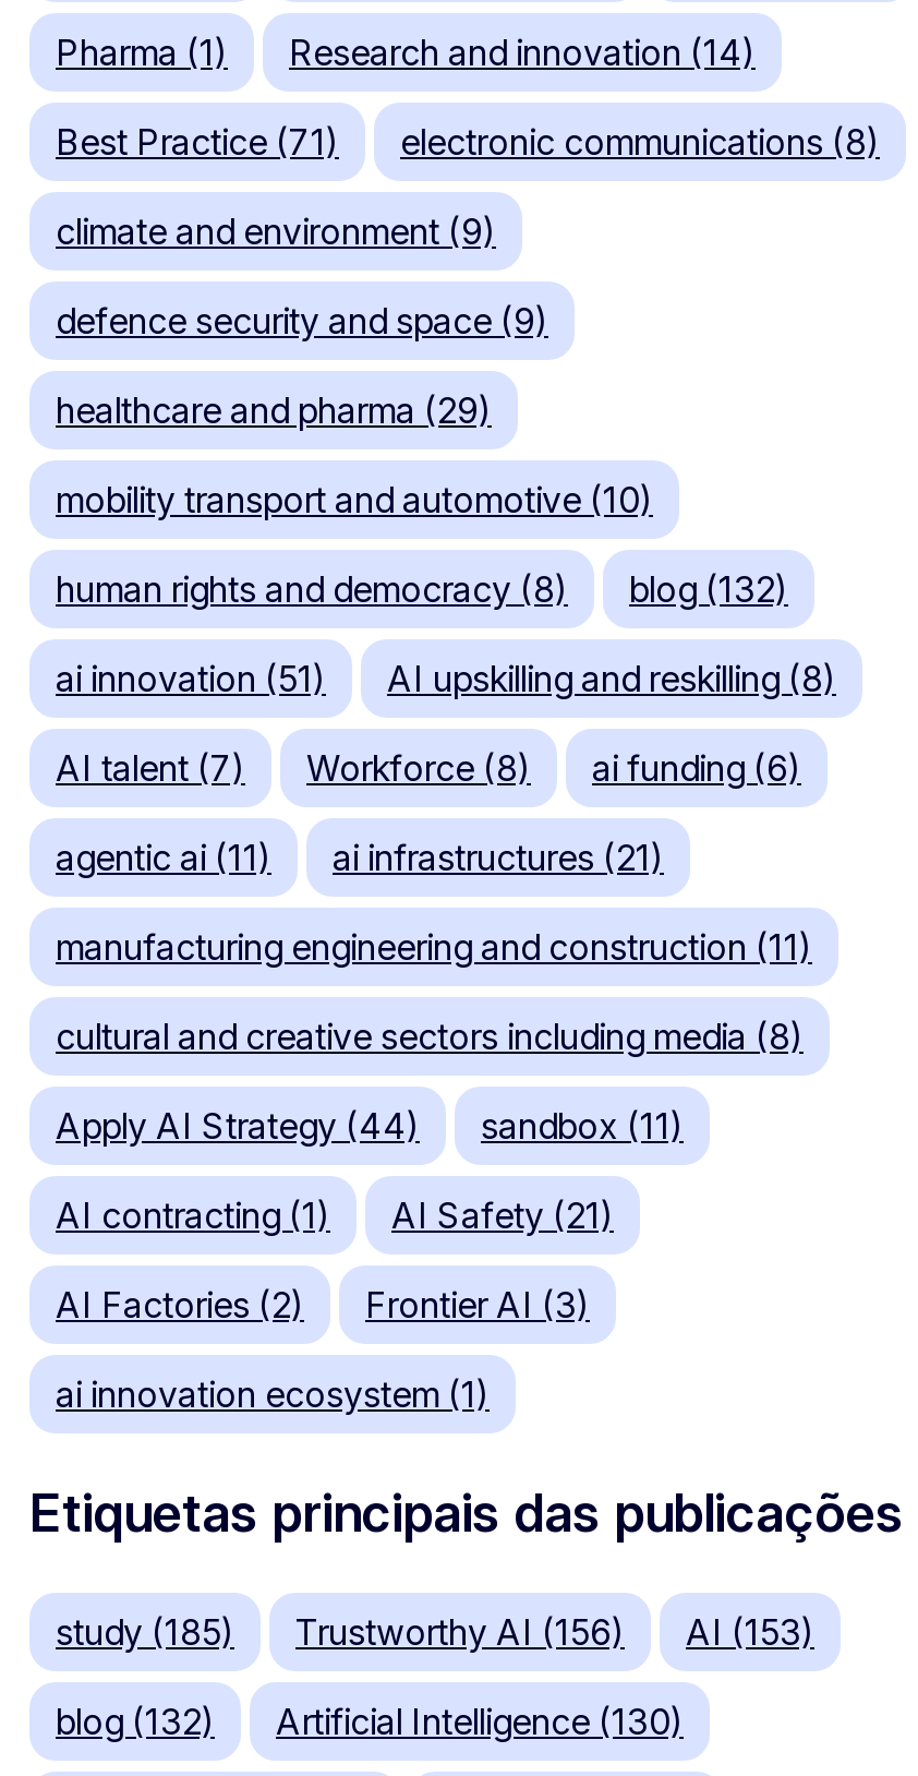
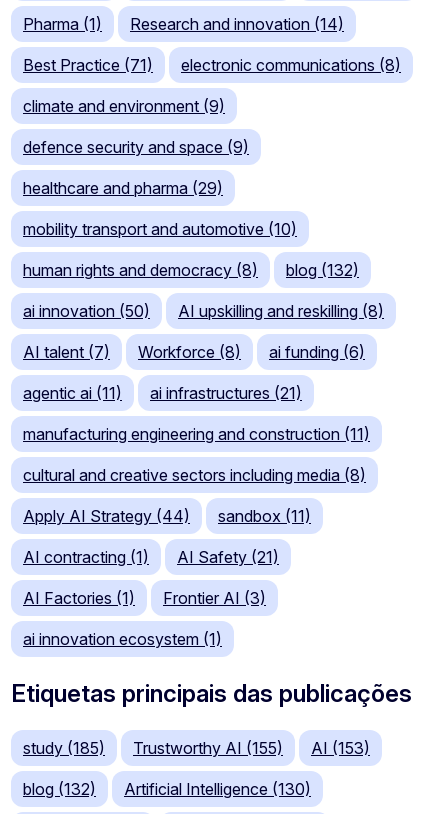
[56,657,326,701] ai innovation (51) -> [23,301,150,321] ai innovation (50)
[56,1283,590,1327] AI Factories (2) Frontier AI (3) -> [23,588,266,608] AI Factories (1) Frontier AI (3)
[295,1611,625,1654] Trustworthy AI (156) -> [133,738,283,758] Trustworthy AI (155)

